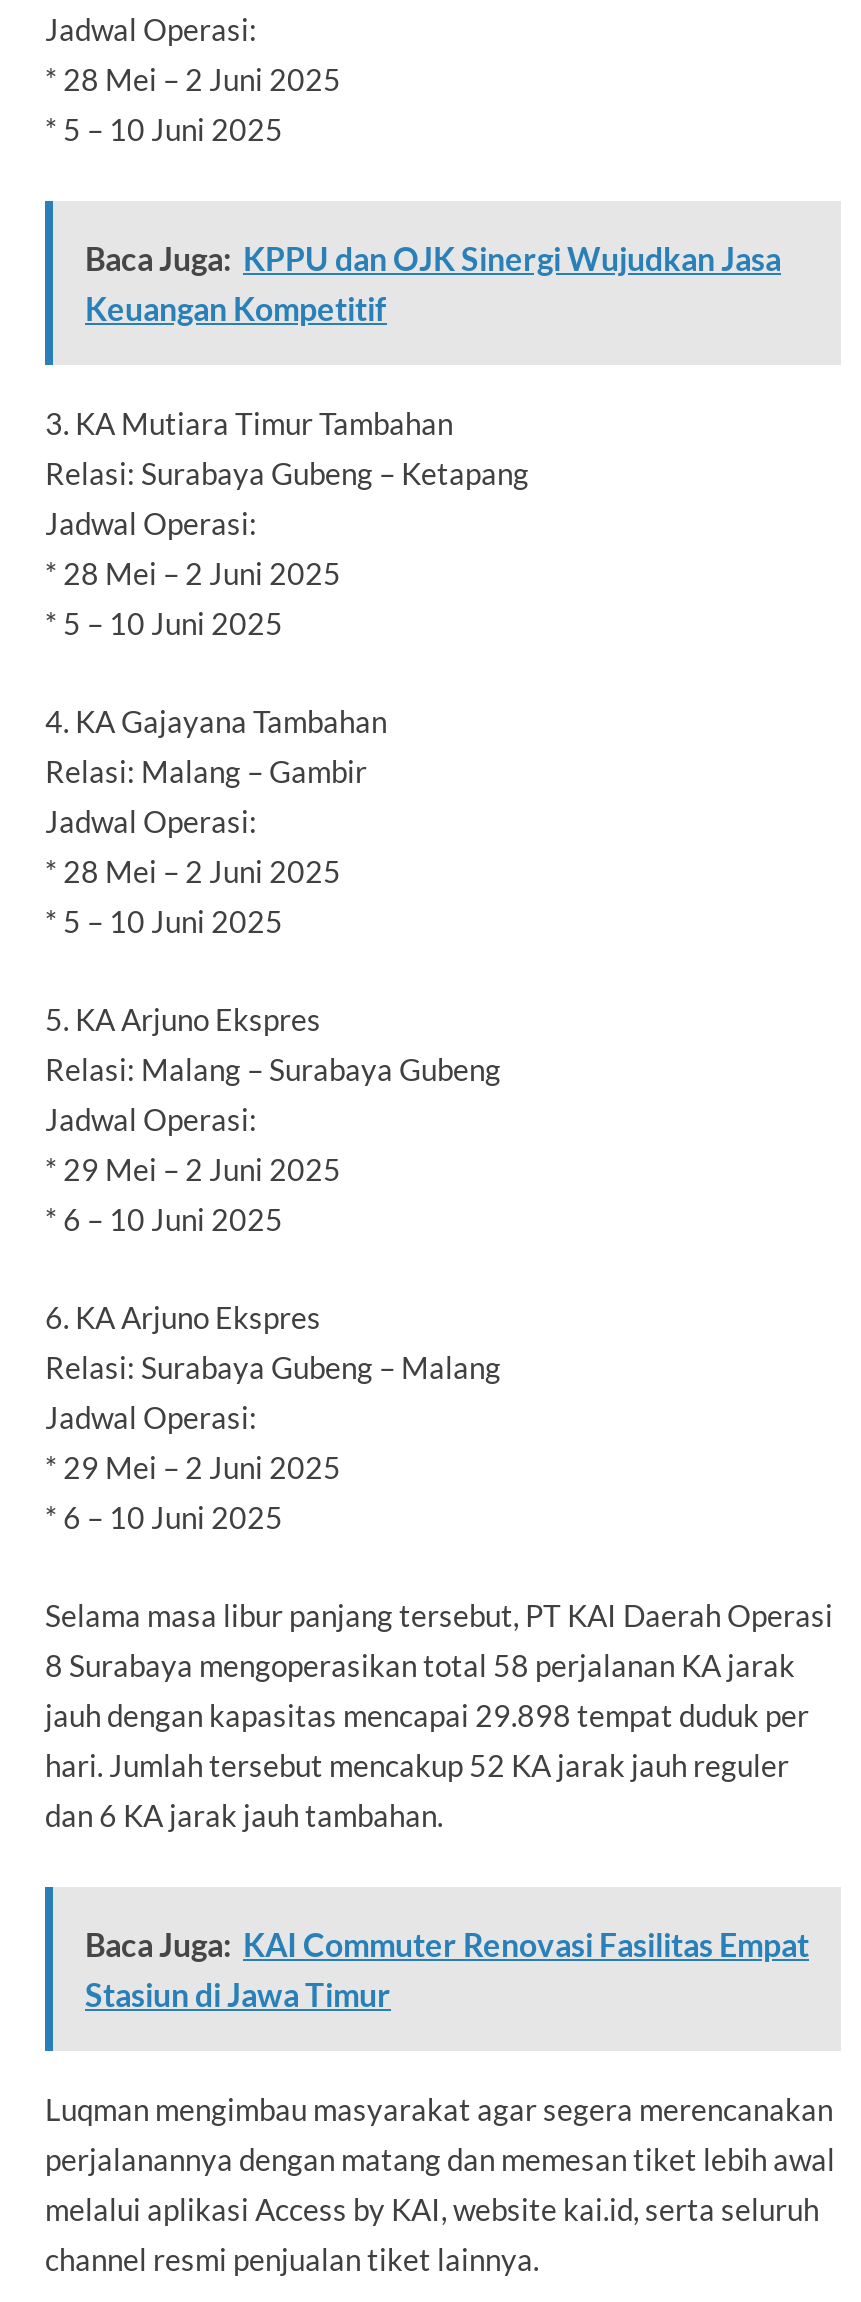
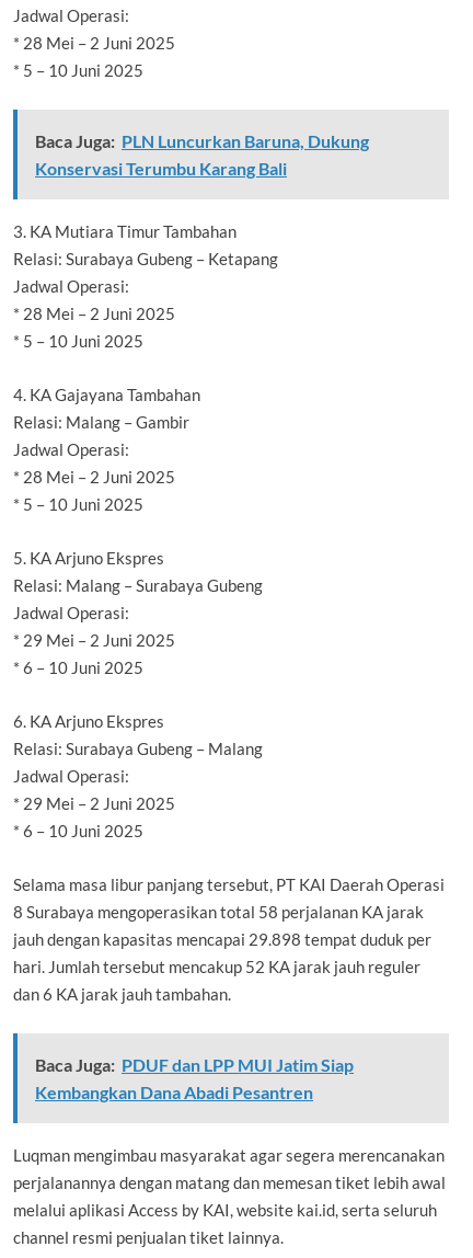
[85,238,781,326] Baca Juga: KPPU dan OJK Sinergi Wujudkan Jasa | Keuangan Kompetitif -> [35,130,369,179] Baca Juga: PLN Luncurkan Baruna, Dukung | Konservasi Terumbu Karang Bali
[85,1924,809,2012] Baca Juga: KAI Commuter Renovasi Fasilitas Empat | Stasiun di Jawa Timur -> [35,1054,354,1102] Baca Juga: PDUF dan LPP MUI Jatim Siap | Kembangkan Dana Abadi Pesantren

